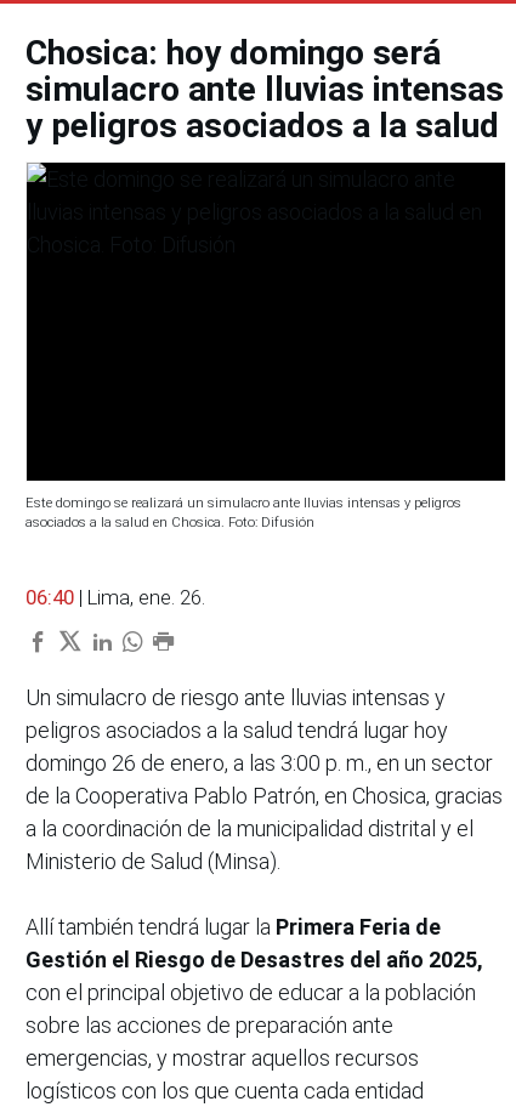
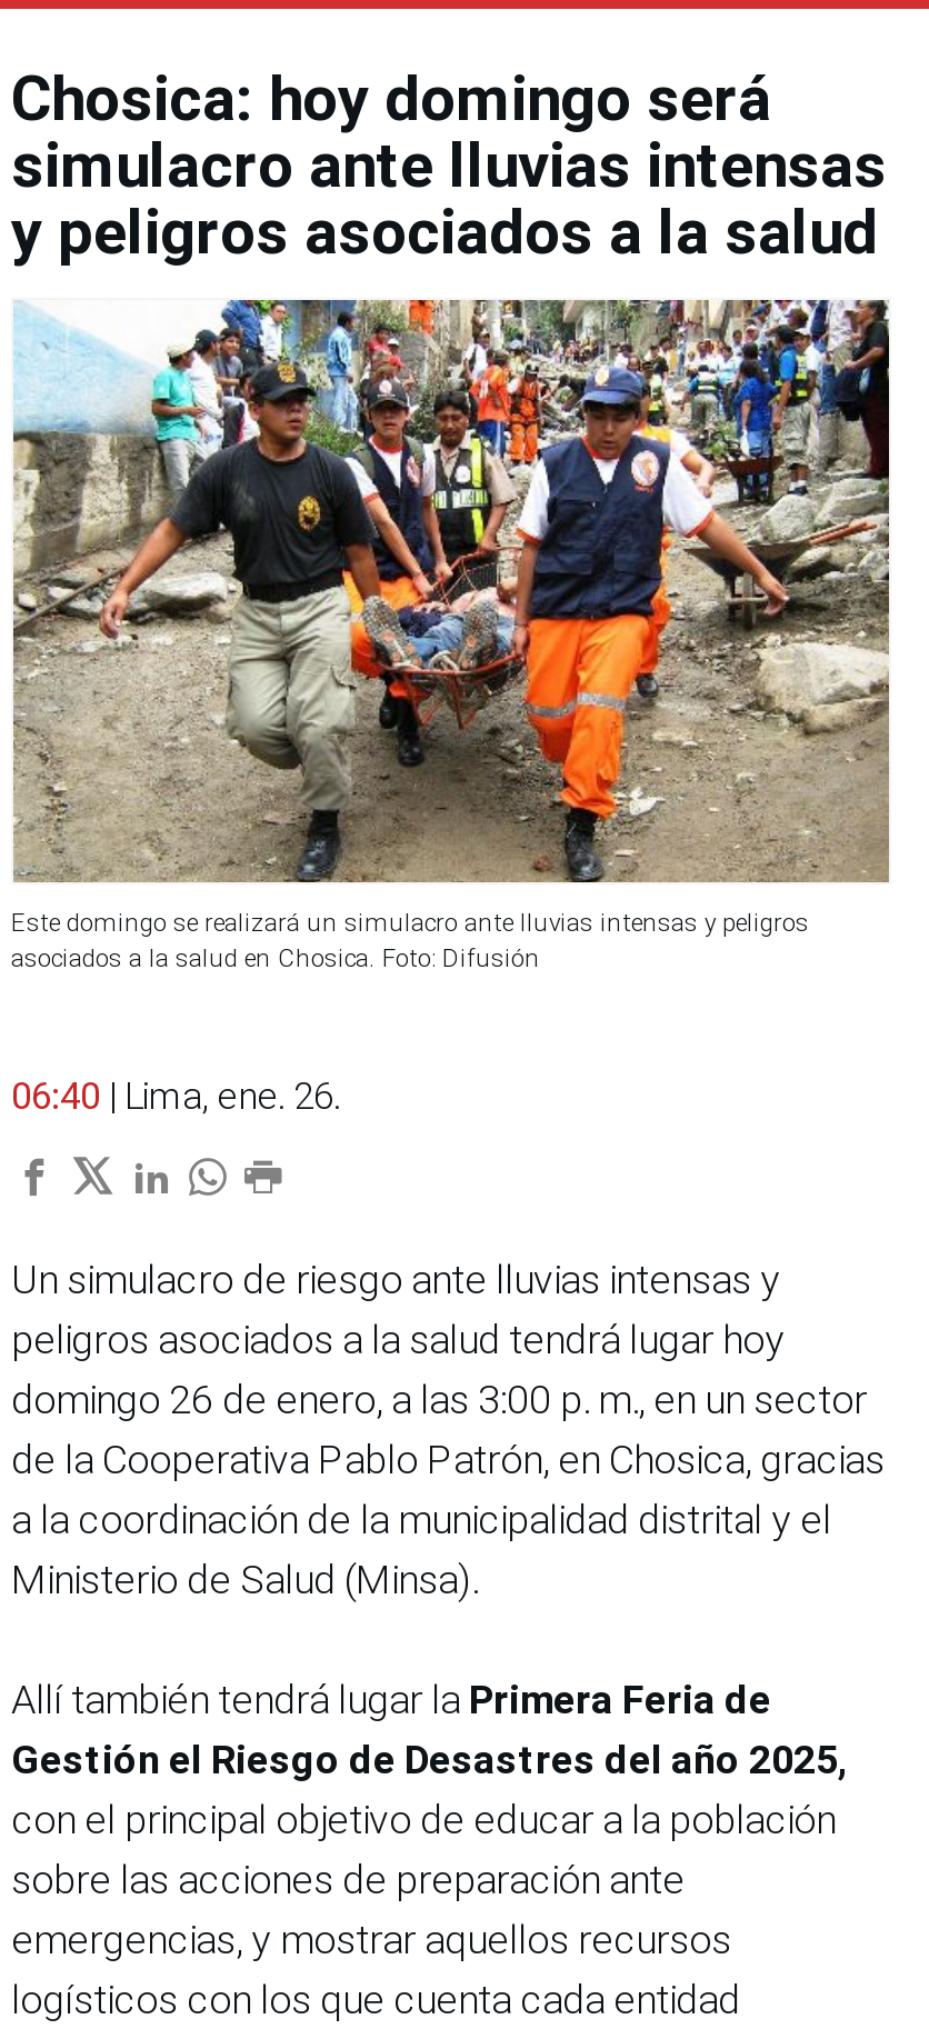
none -> [11,298,891,884] [image]

